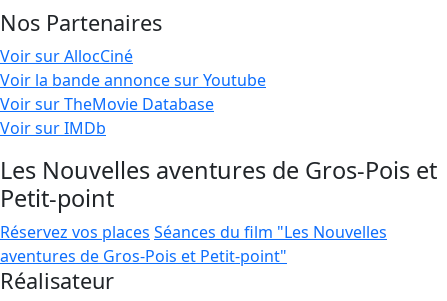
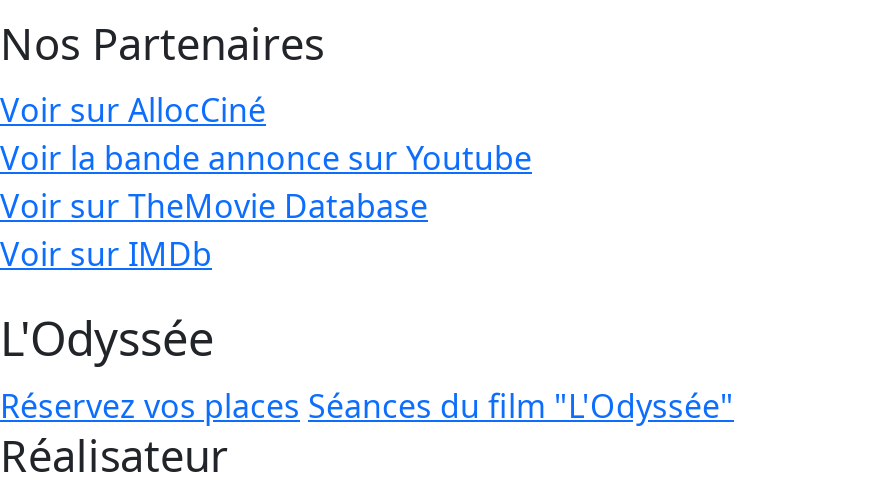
[0,154,437,267] Les Nouvelles aventures de Gros-Pois et | Petit-point | Réservez vos places Séances du film "Les Nouvelles | aventures de Gros-Pois et Petit-point" -> [0,306,734,428] L'Odyssée | Réservez vos places Séances du film "L'Odyssée"

